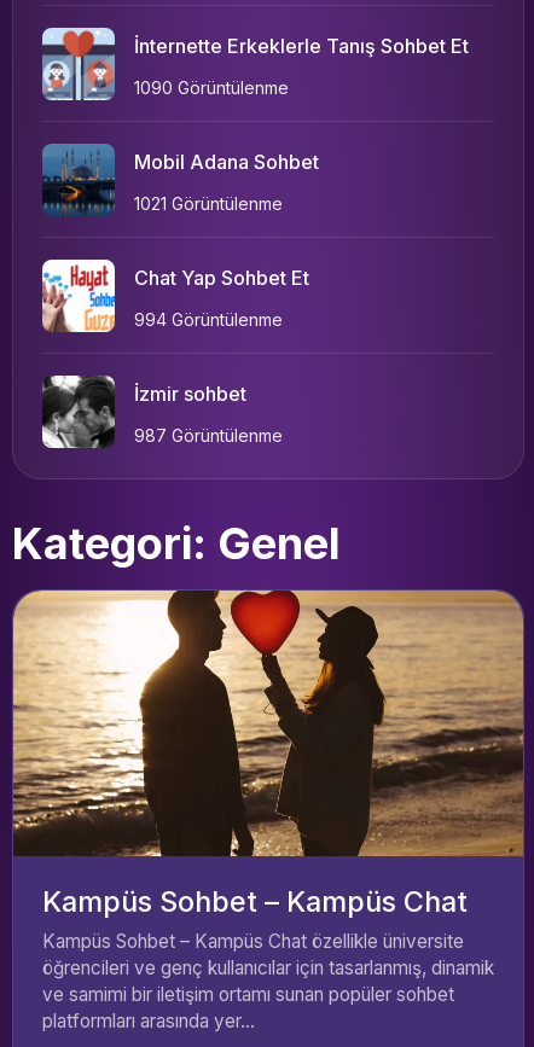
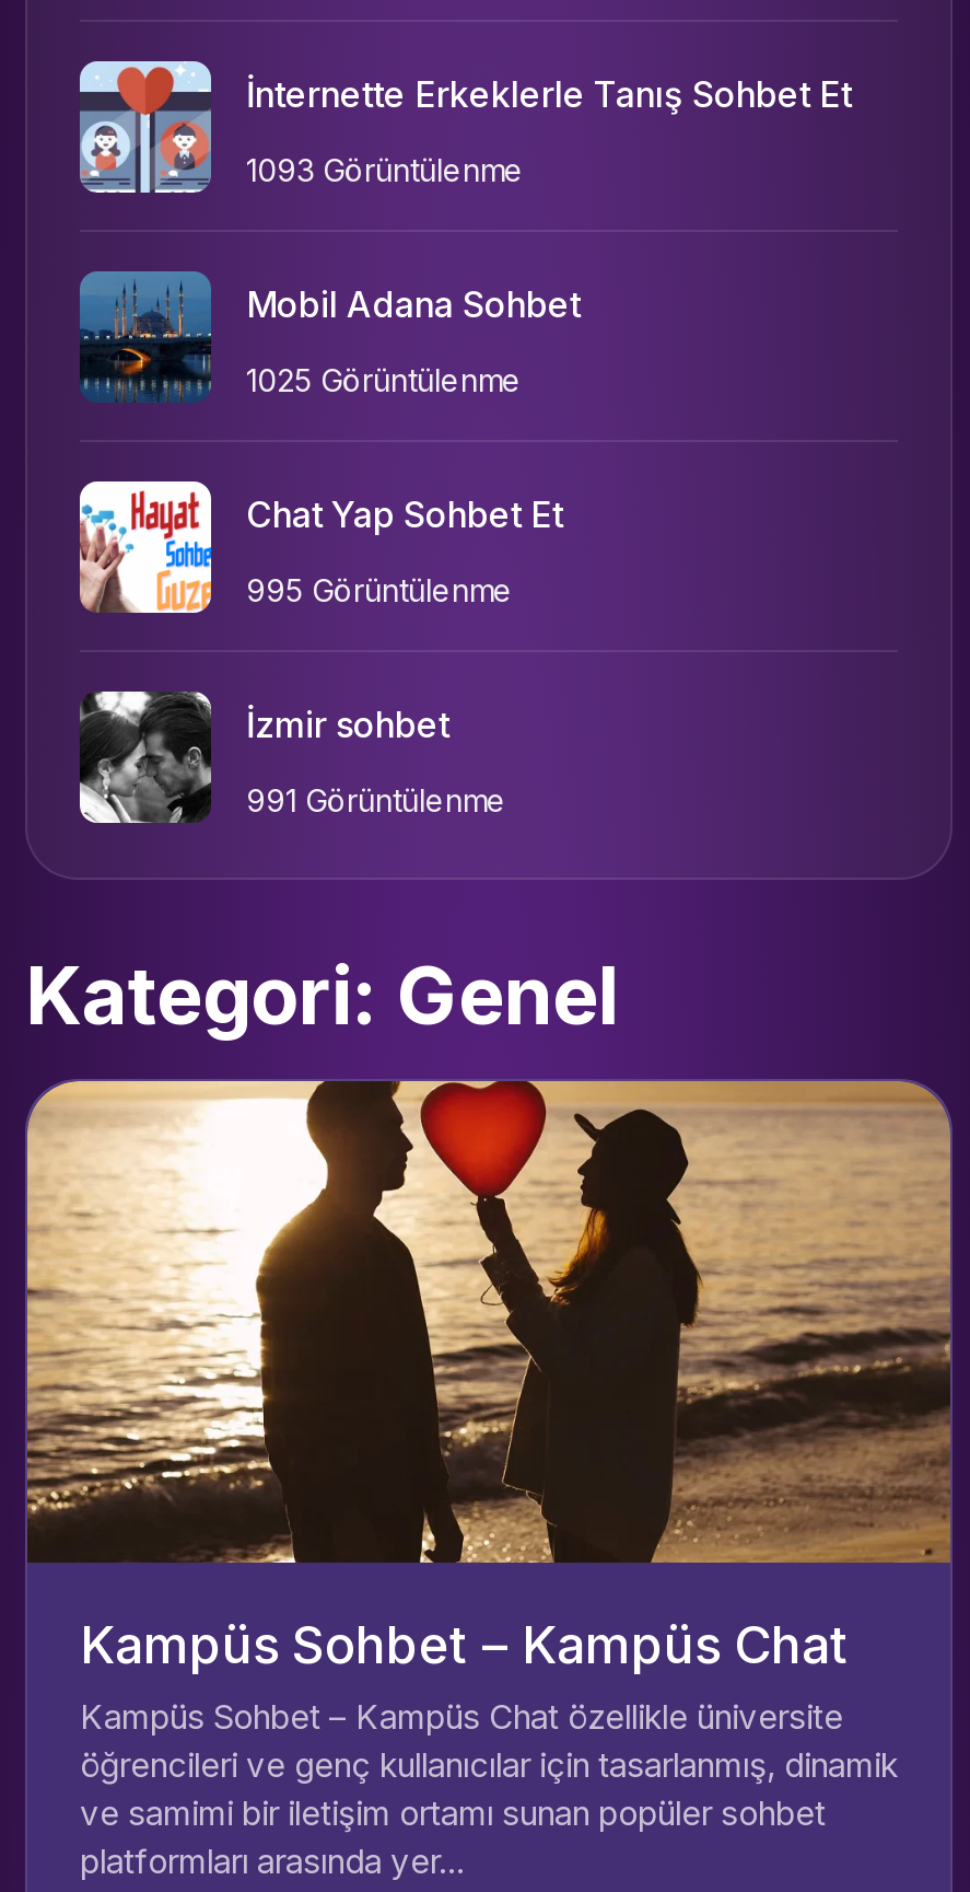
[134,77,289,98] 1090 Görüntülenme -> [246,151,524,188] 1093 Görüntülenme
[134,193,283,214] 1021 Görüntülenme -> [246,361,522,398] 1025 Görüntülenme
[134,309,283,330] 994 Görüntülenme -> [246,571,513,608] 995 Görüntülenme
[134,425,283,446] 987 Görüntülenme -> [246,781,506,819] 991 Görüntülenme

